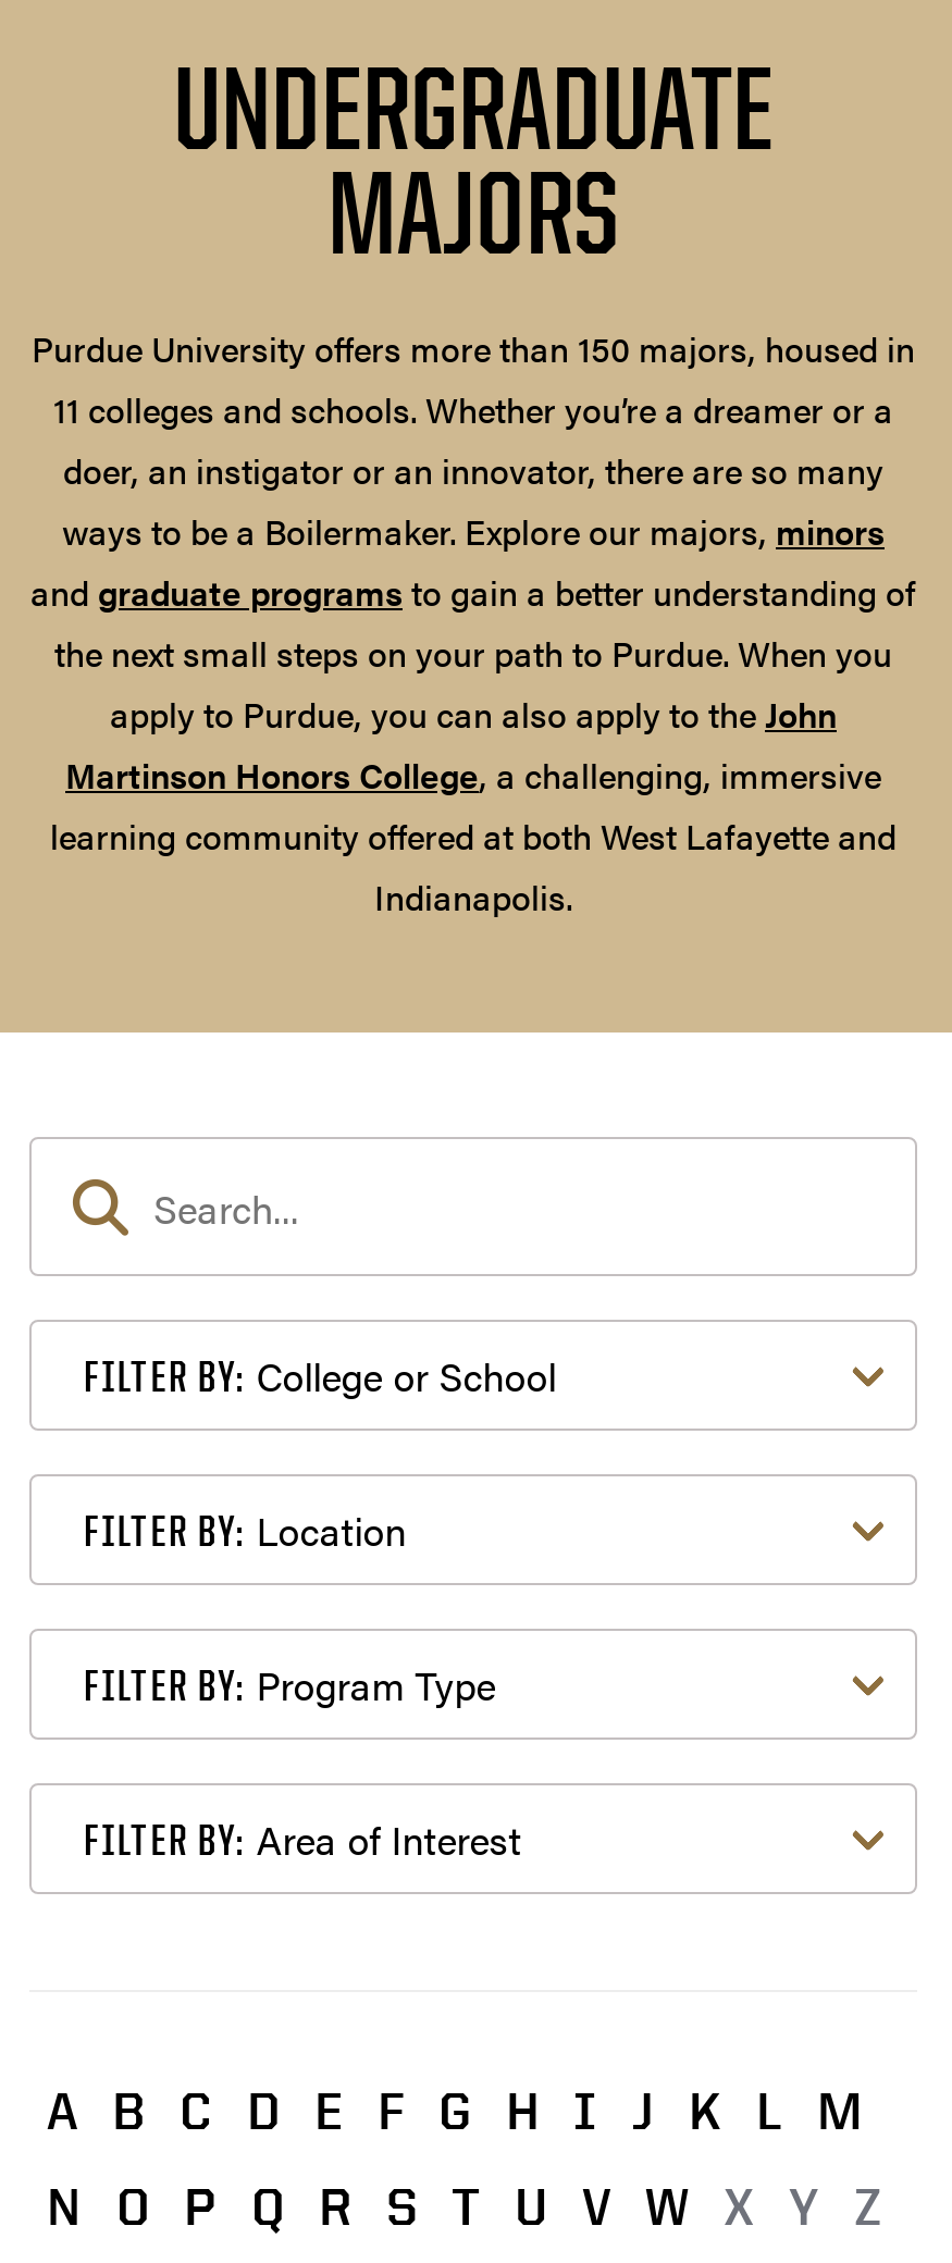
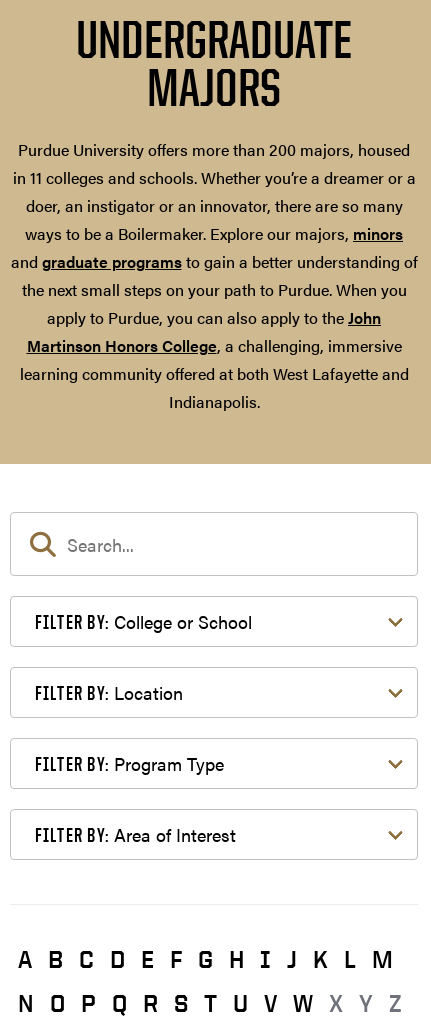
[32,324,915,435] Purdue University offers more than 150 majors, housed in | 11 colleges and schools. Whether you’re a dreamer or a -> [12,138,415,189] Purdue University offers more than 200 majors, housed | in 11 colleges and schools. Whether you’re a dreamer or a

